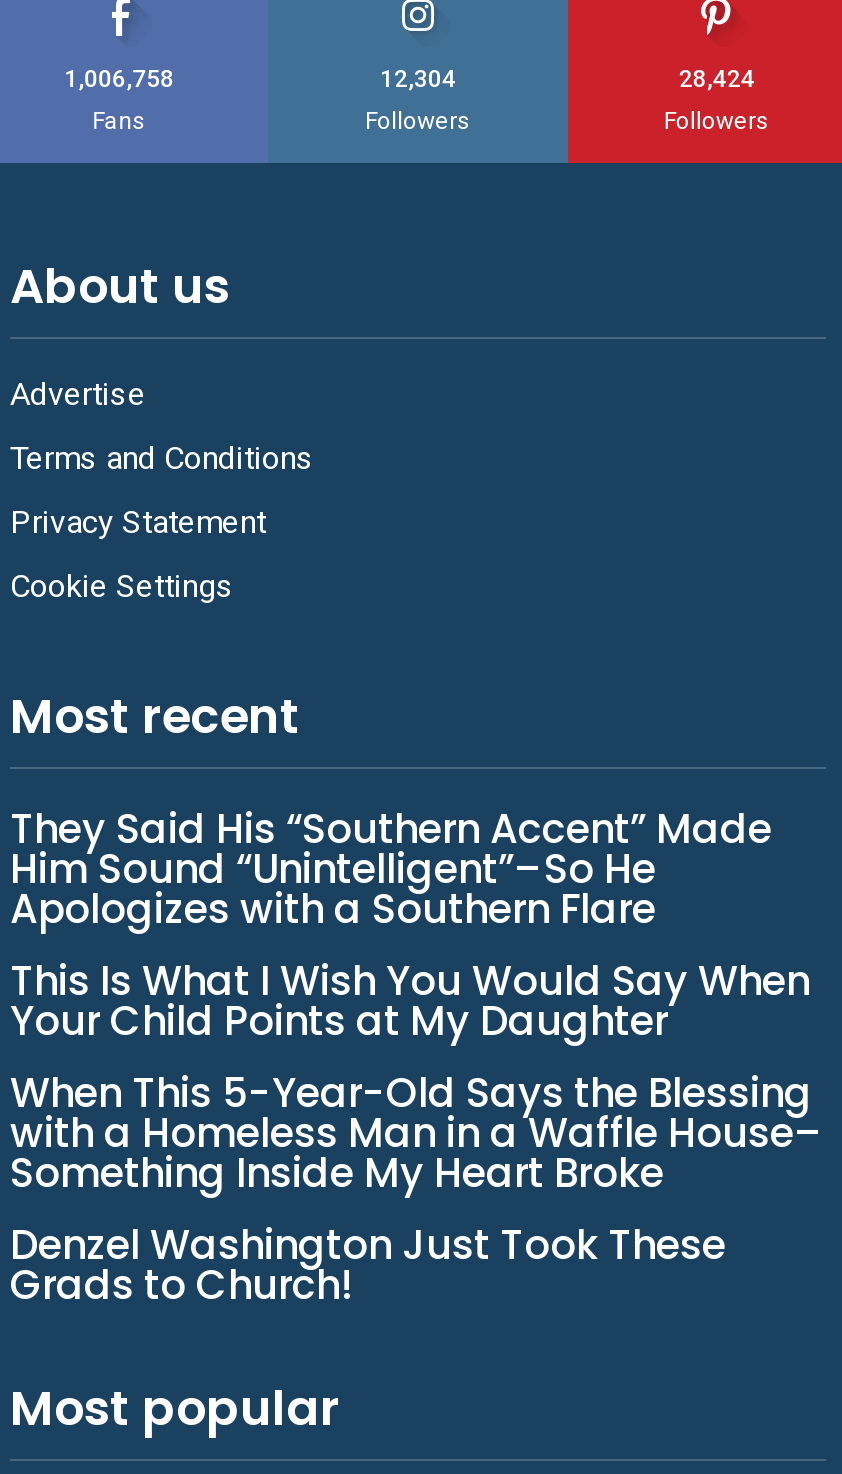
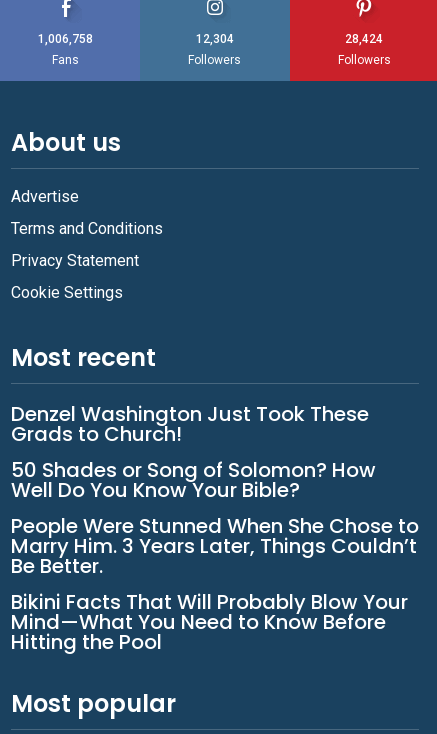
[10,801,824,1201] They Said His “Southern Accent” Made | Him Sound “Unintelligent”–So He | Apologizes with a Southern Flare | This Is What I Wish You Would Say When | Your Child Points at My Daughter | When This 5-Year-Old Says the Blessing | with a Homeless Man in a Waffle House– | Something Inside My Heart Broke -> none
moved [10,1217,726,1313] -> [11,400,369,448]: Denzel Washington Just Took These | Grads to Church!
none -> [11,456,419,656] 50 Shades or Song of Solomon? How | Well Do You Know Your Bible? | People Were Stunned When She Chose to | Marry Him. 3 Years Later, Things Couldn’t | Be Better. | Bikini Facts That Will Probably Blow Your | Mind—What You Need to Know Before | Hitting the Pool

